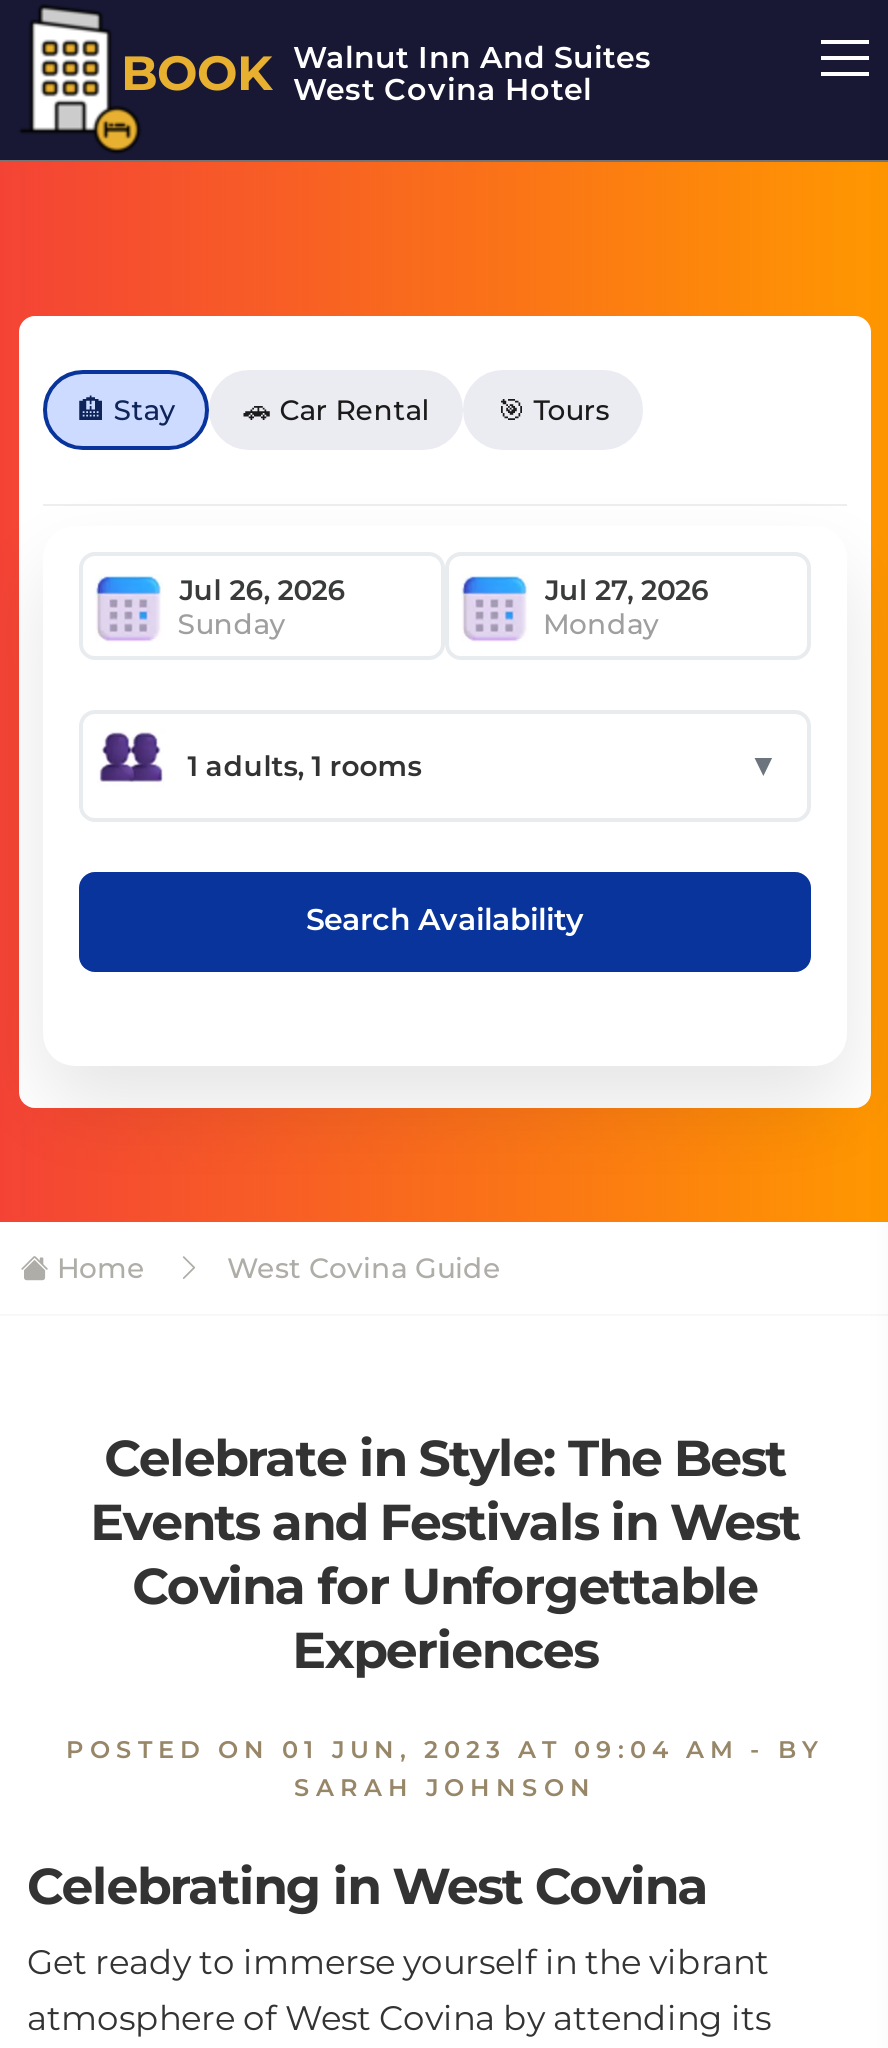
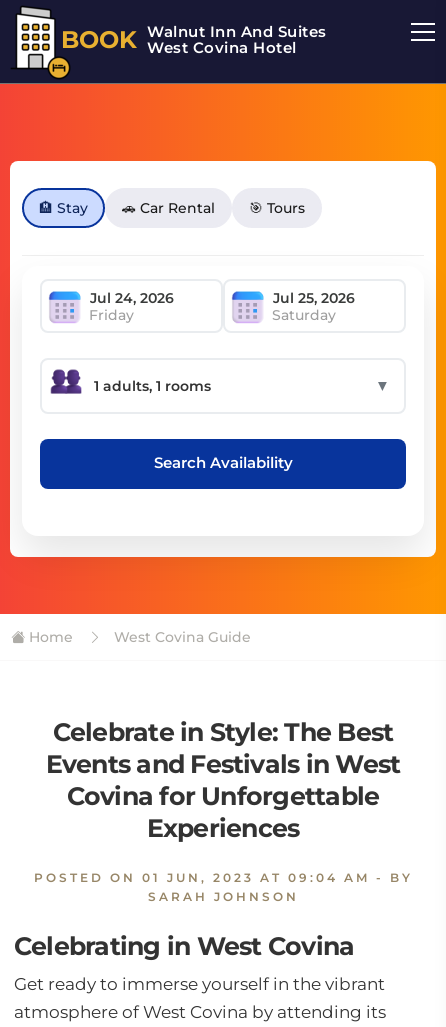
[177,606,659,642] Sunday | Monday -> [89,306,336,324] Friday | Saturday

